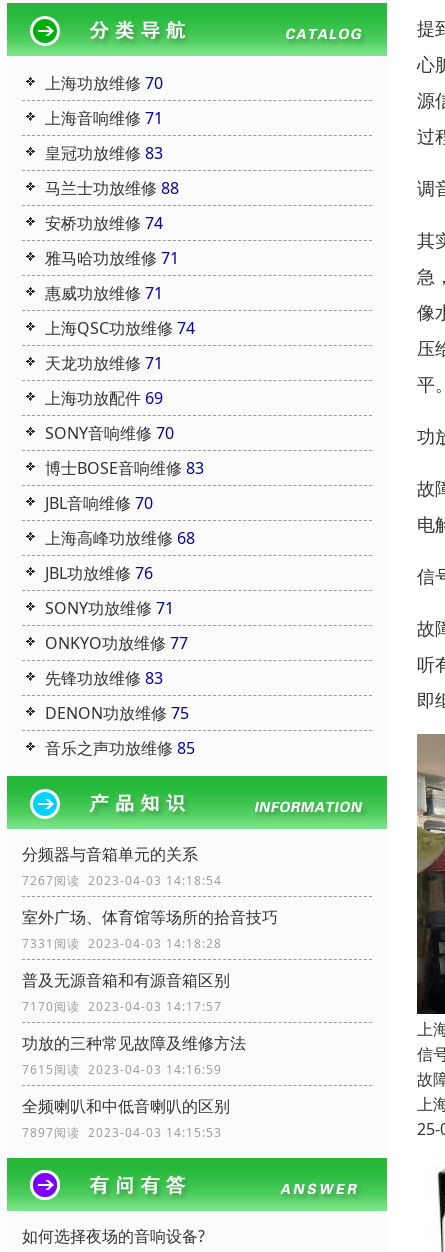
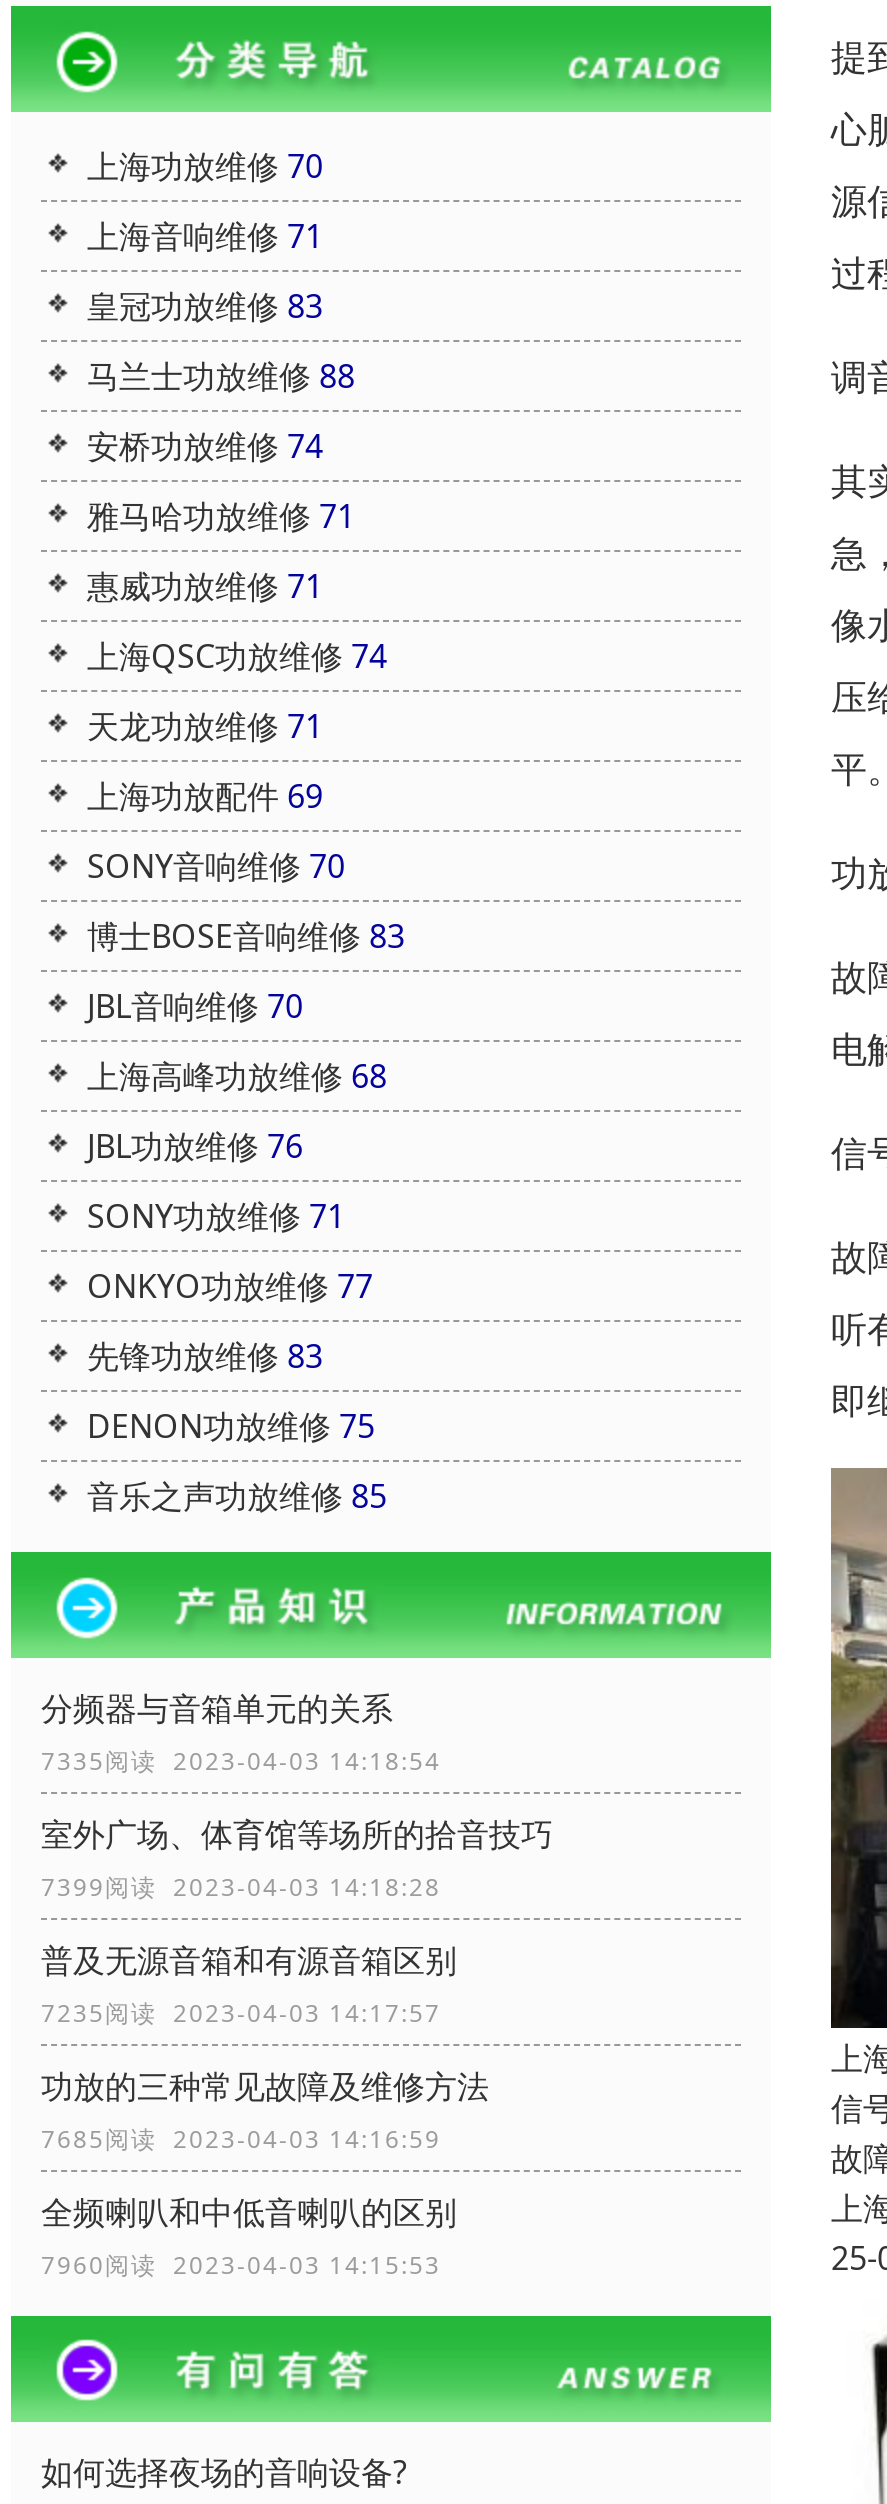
[22,872,222,889] 7267阅读 2023-04-03 14:18:54 -> [41,1744,441,1778] 7335阅读 2023-04-03 14:18:54
[22,935,222,952] 7331阅读 2023-04-03 14:18:28 -> [41,1870,441,1904] 7399阅读 2023-04-03 14:18:28
[22,998,222,1015] 7170阅读 2023-04-03 14:17:57 -> [41,1996,441,2030] 7235阅读 2023-04-03 14:17:57
[22,1061,222,1078] 7615阅读 2023-04-03 14:16:59 -> [41,2122,441,2156] 7685阅读 2023-04-03 14:16:59
[22,1124,222,1141] 7897阅读 2023-04-03 14:15:53 -> [41,2248,441,2282] 7960阅读 2023-04-03 14:15:53

